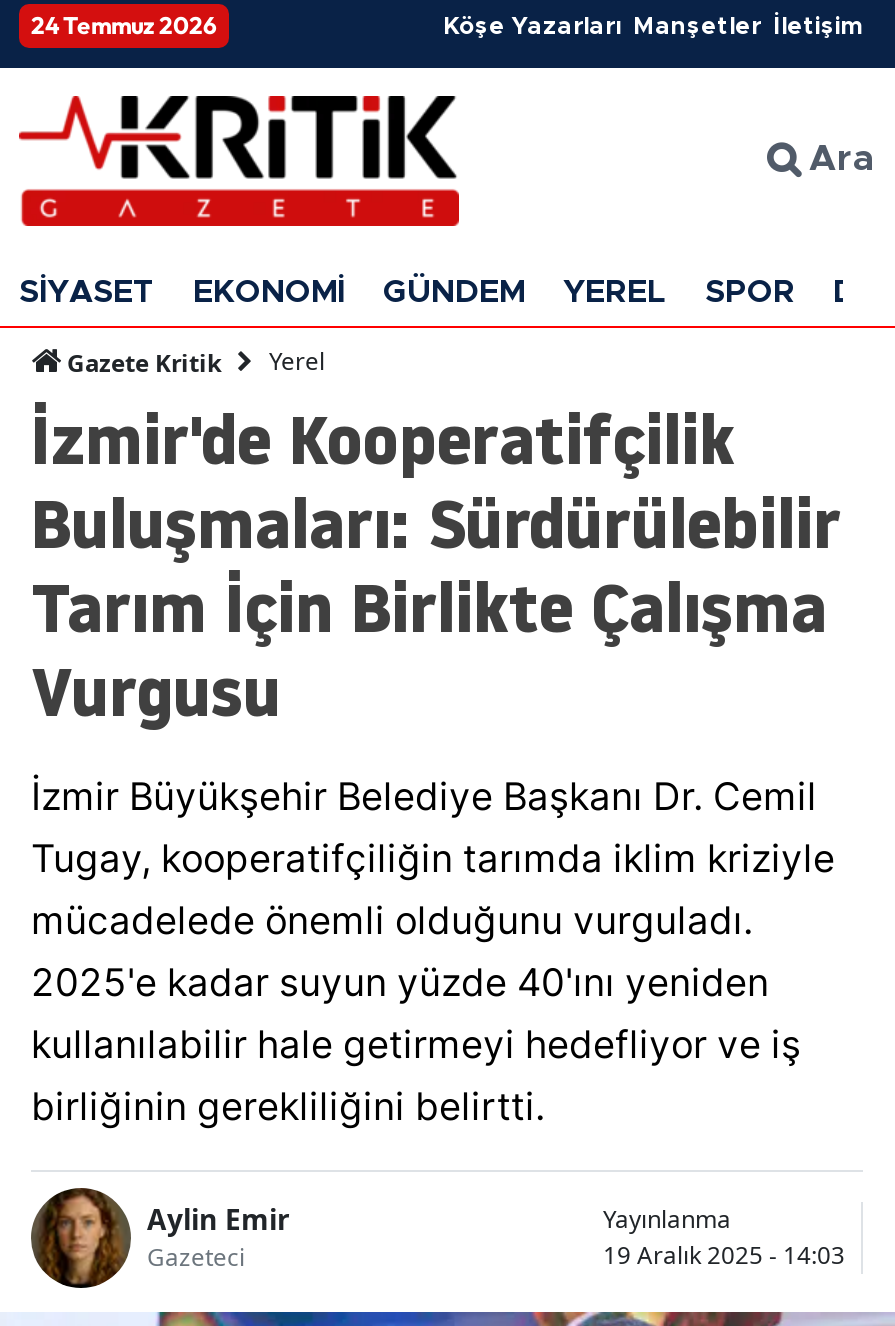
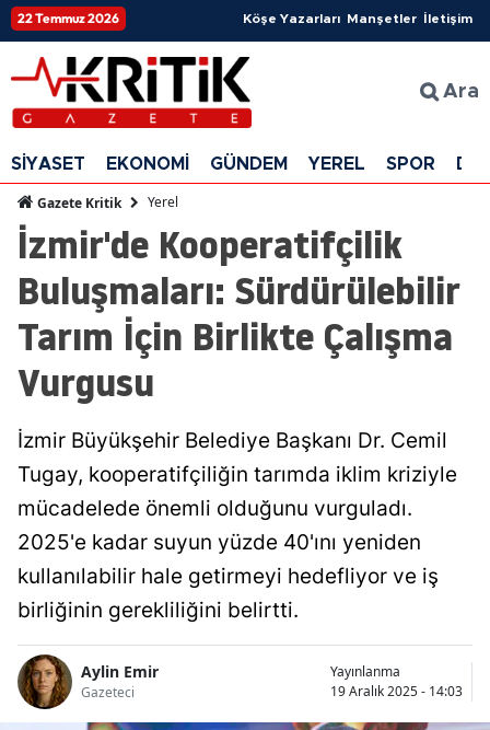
[31,10,217,40] 24 Temmuz 2026 -> [17,10,119,26] 22 Temmuz 2026

